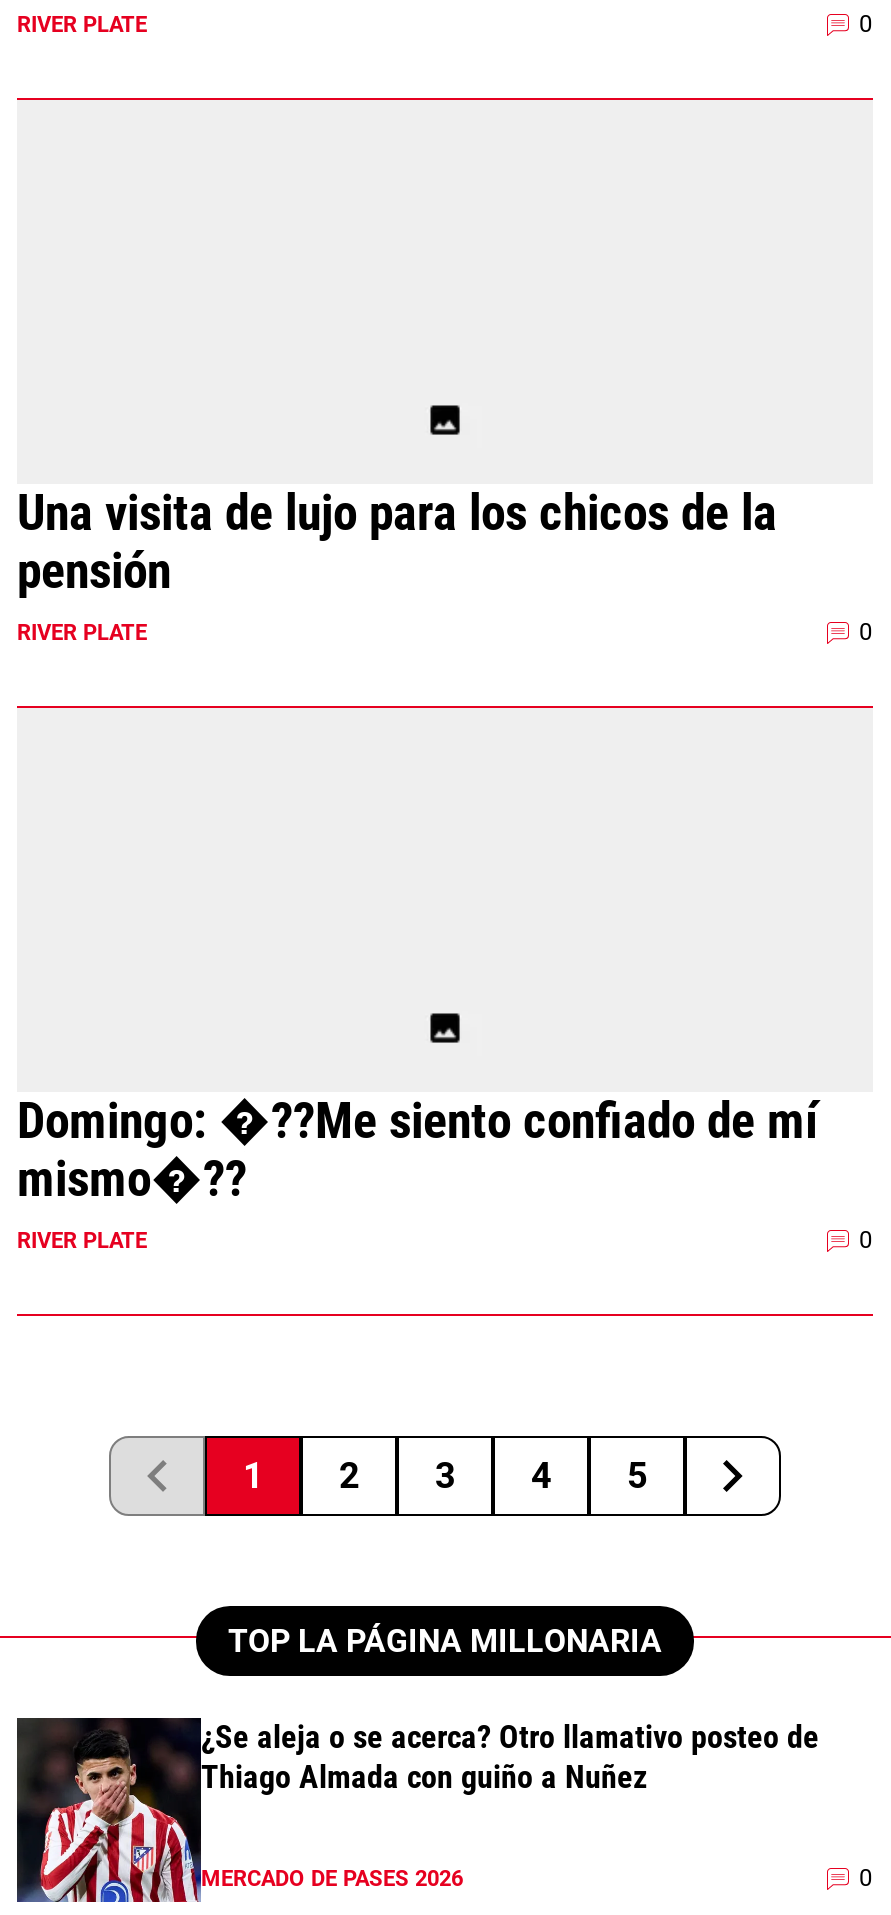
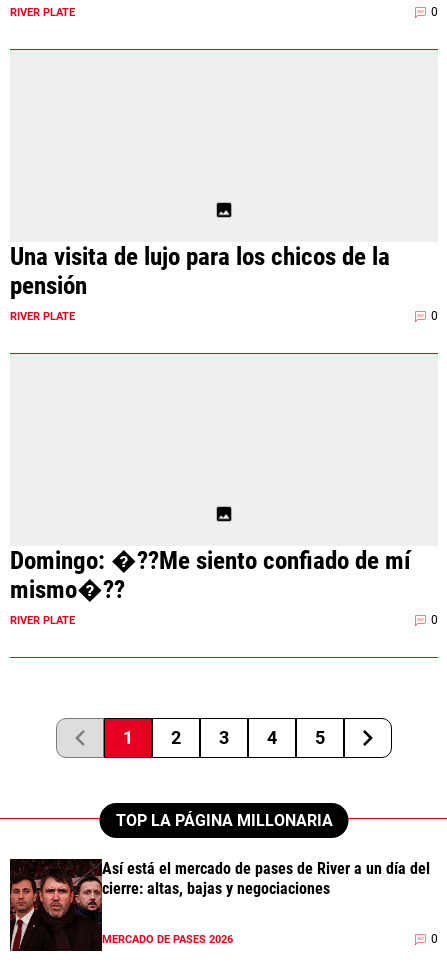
[17,1717,819,1904] [image] | ¿Se aleja o se acerca? Otro llamativo posteo de | Thiago Almada con guiño a Nuñez -> [10,858,430,952] [image] | Así está el mercado de pases de River a un día del | cierre: altas, bajas y negociaciones

